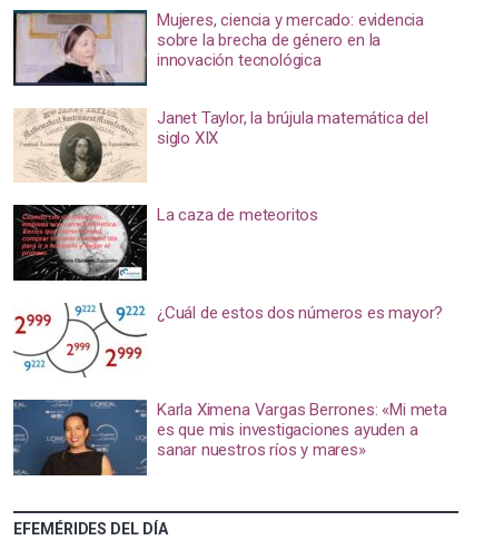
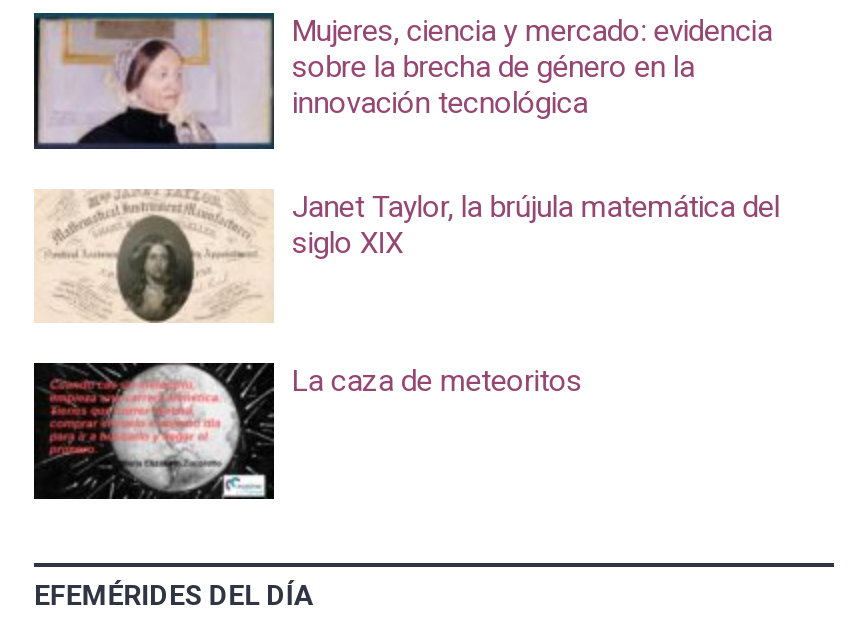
[13,302,443,376] [image] | ¿Cuál de estos dos números es mayor? -> none
[12,399,447,477] [image] | Karla Ximena Vargas Berrones: «Mi meta | es que mis investigaciones ayuden a | sanar nuestros ríos y mares» -> none

